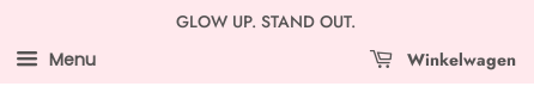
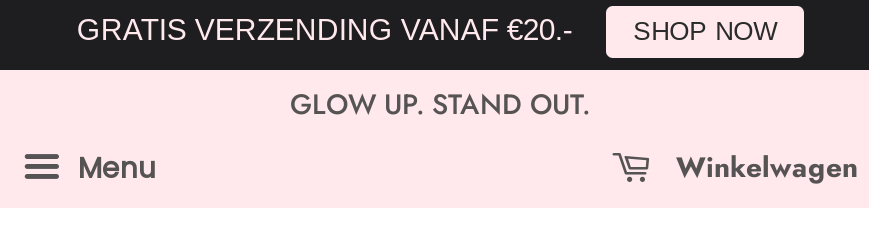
none -> [77,12,777,46] GRATIS VERZENDING VANAF €20.- | SHOP NOW

